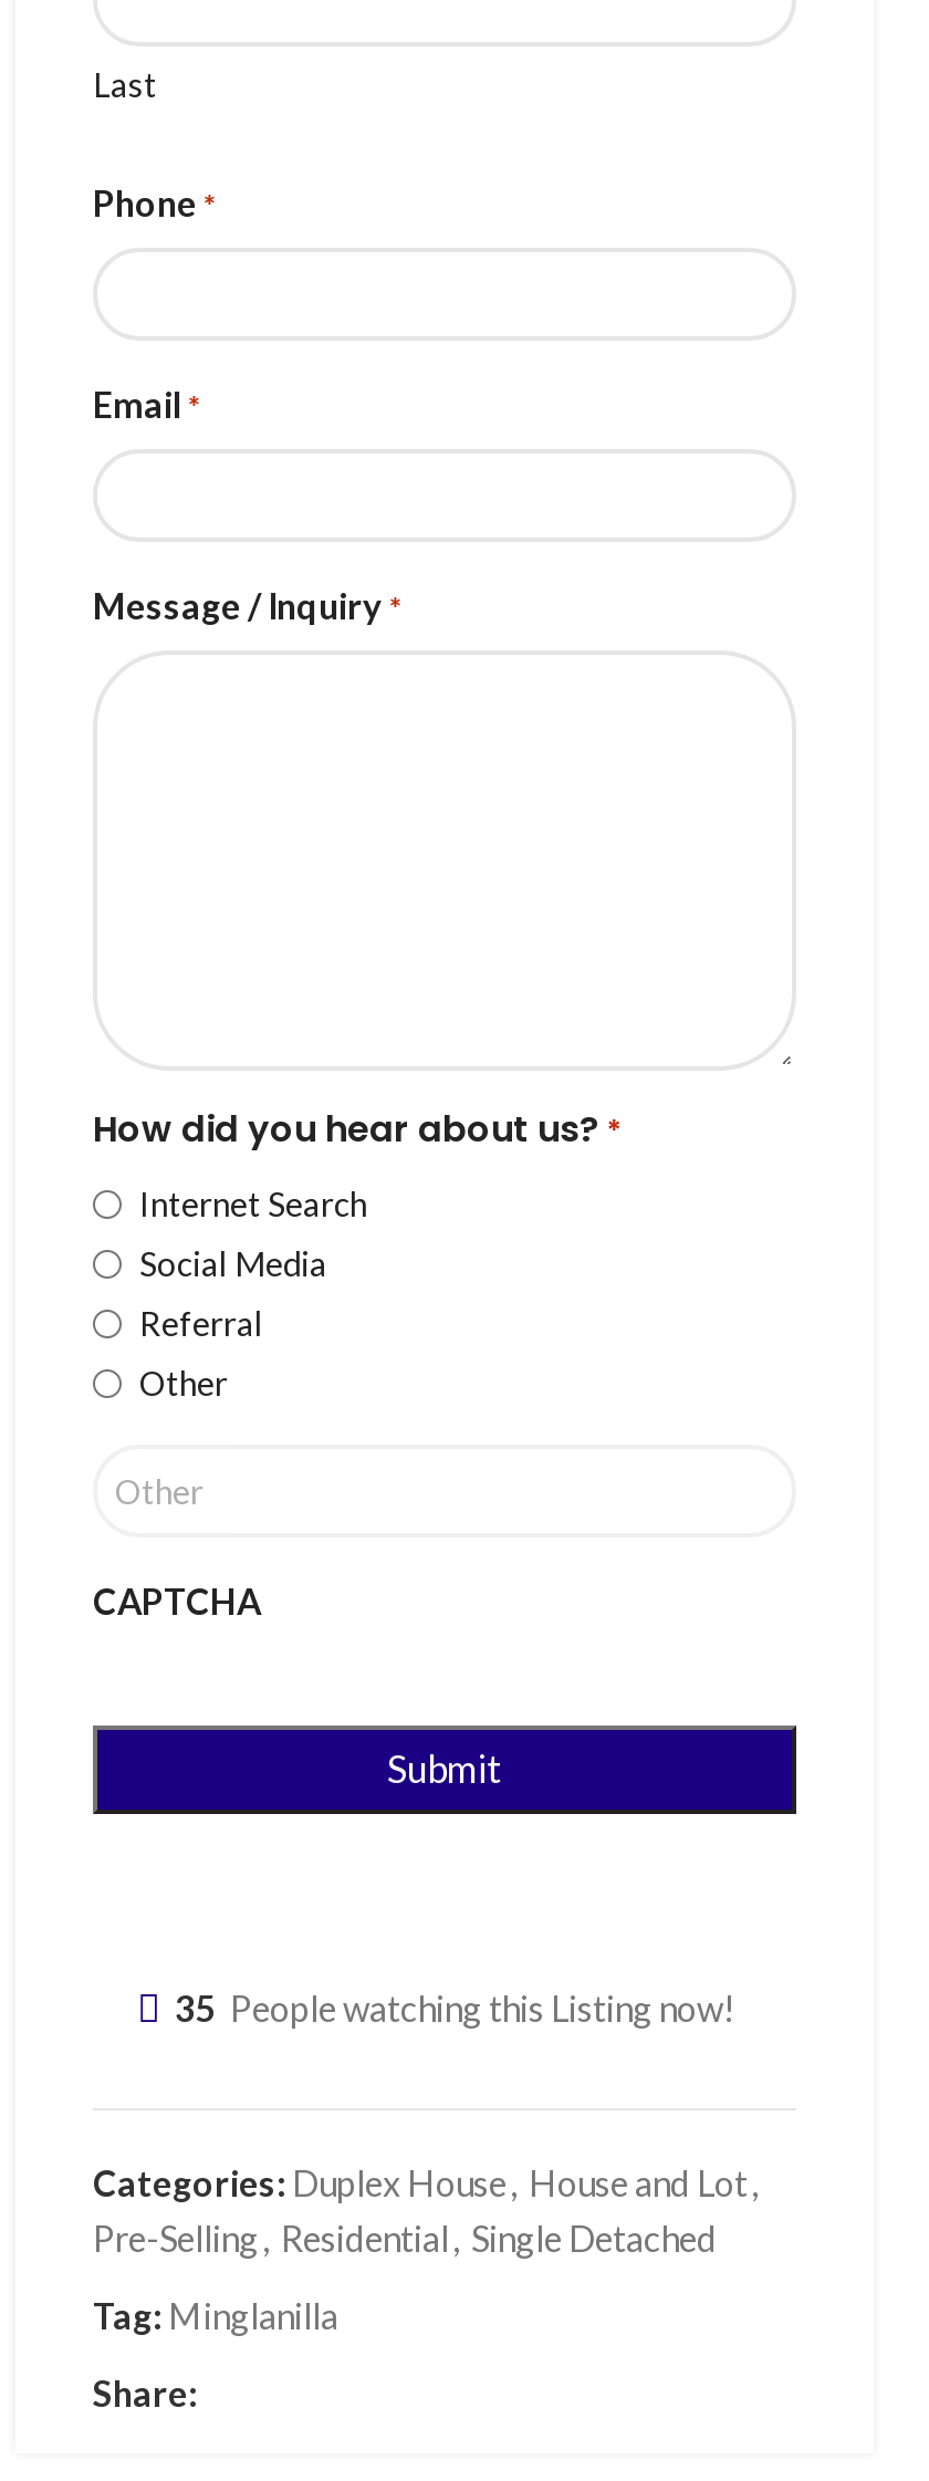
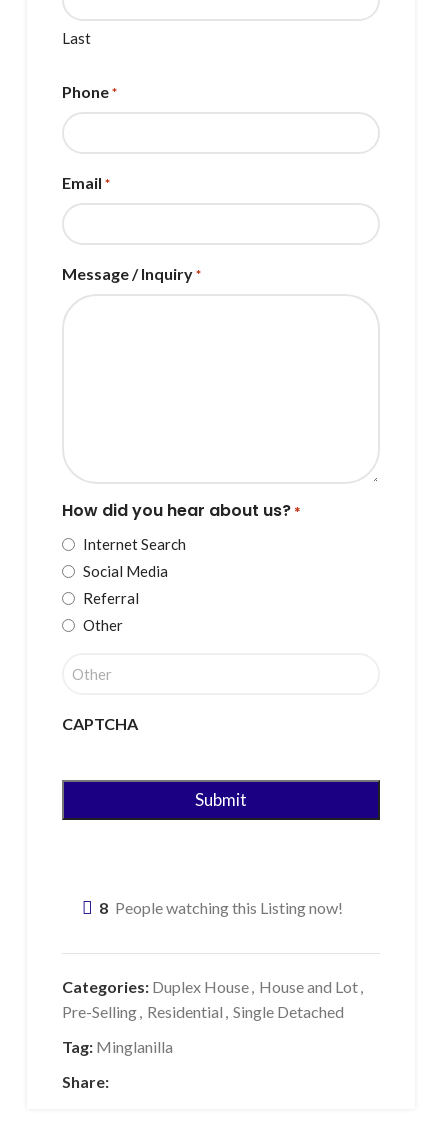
[175,1987,734,2029] 35 People watching this Listing now! -> [99,898,343,917] 8 People watching this Listing now!

